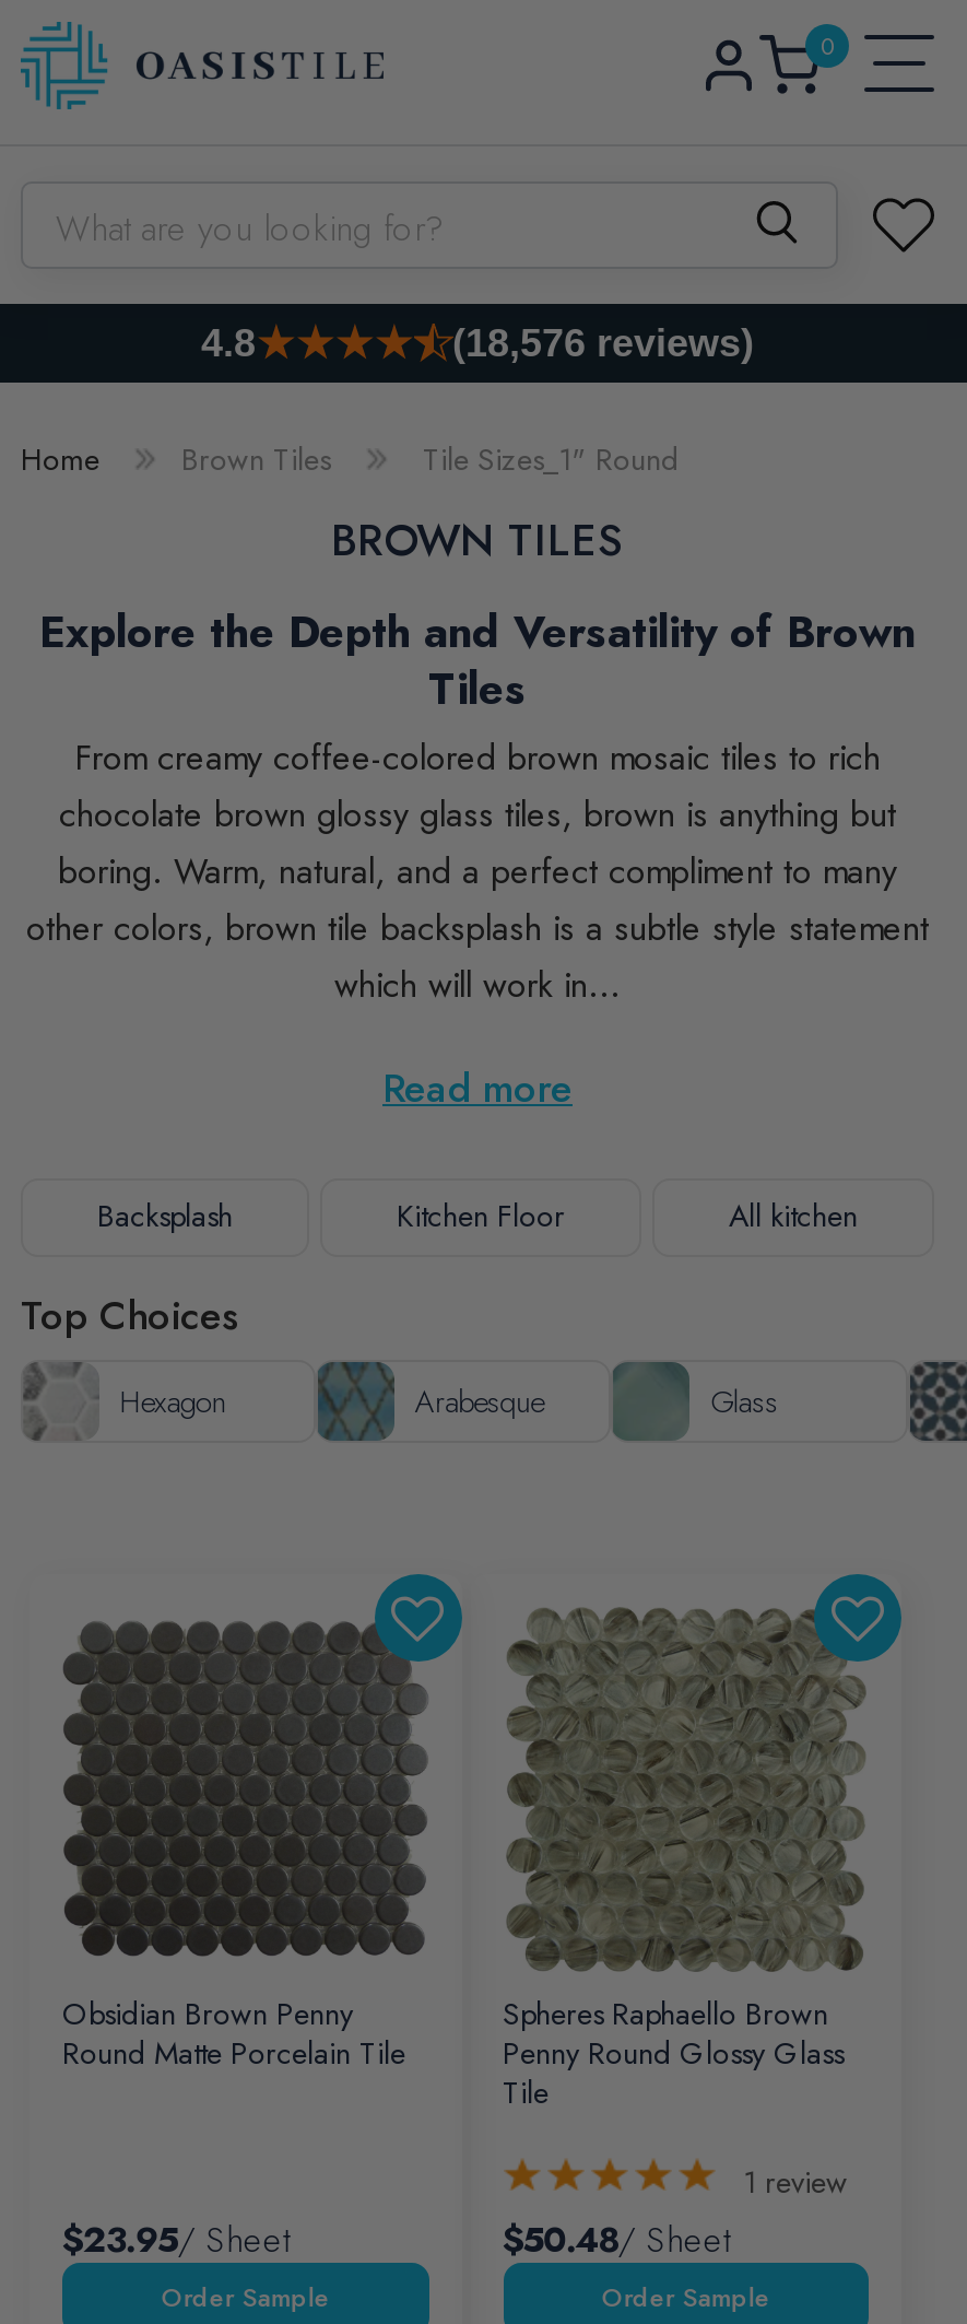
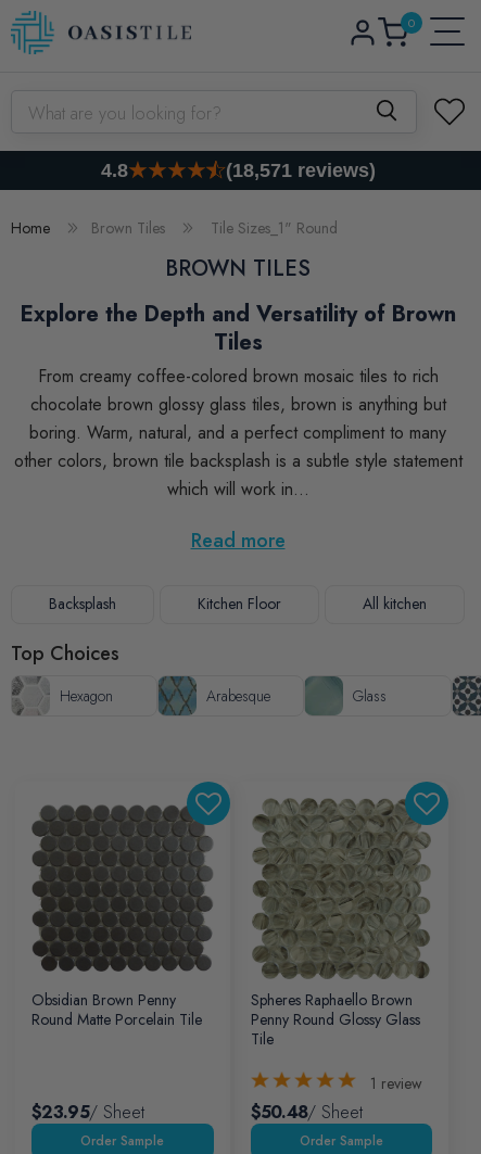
[452,320,754,364] (18,576 reviews) -> [225,159,375,181] (18,571 reviews)

